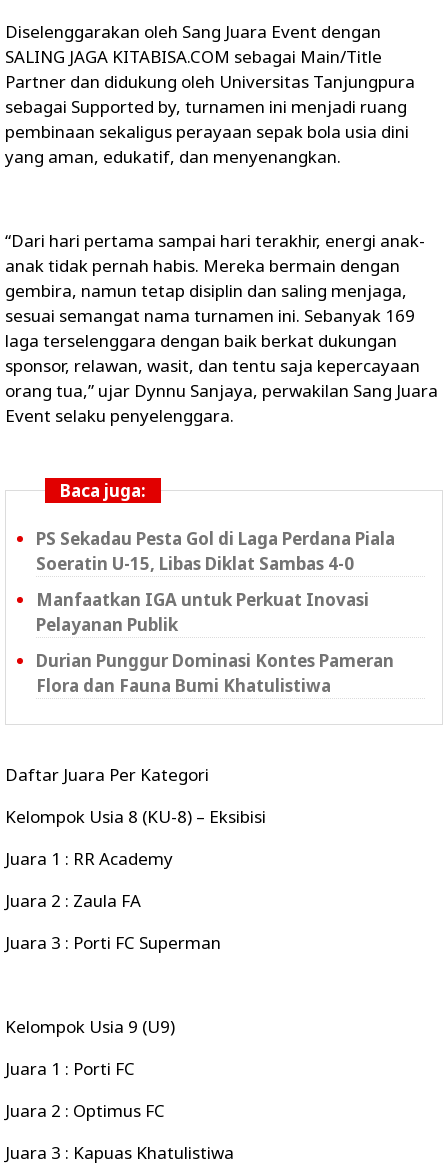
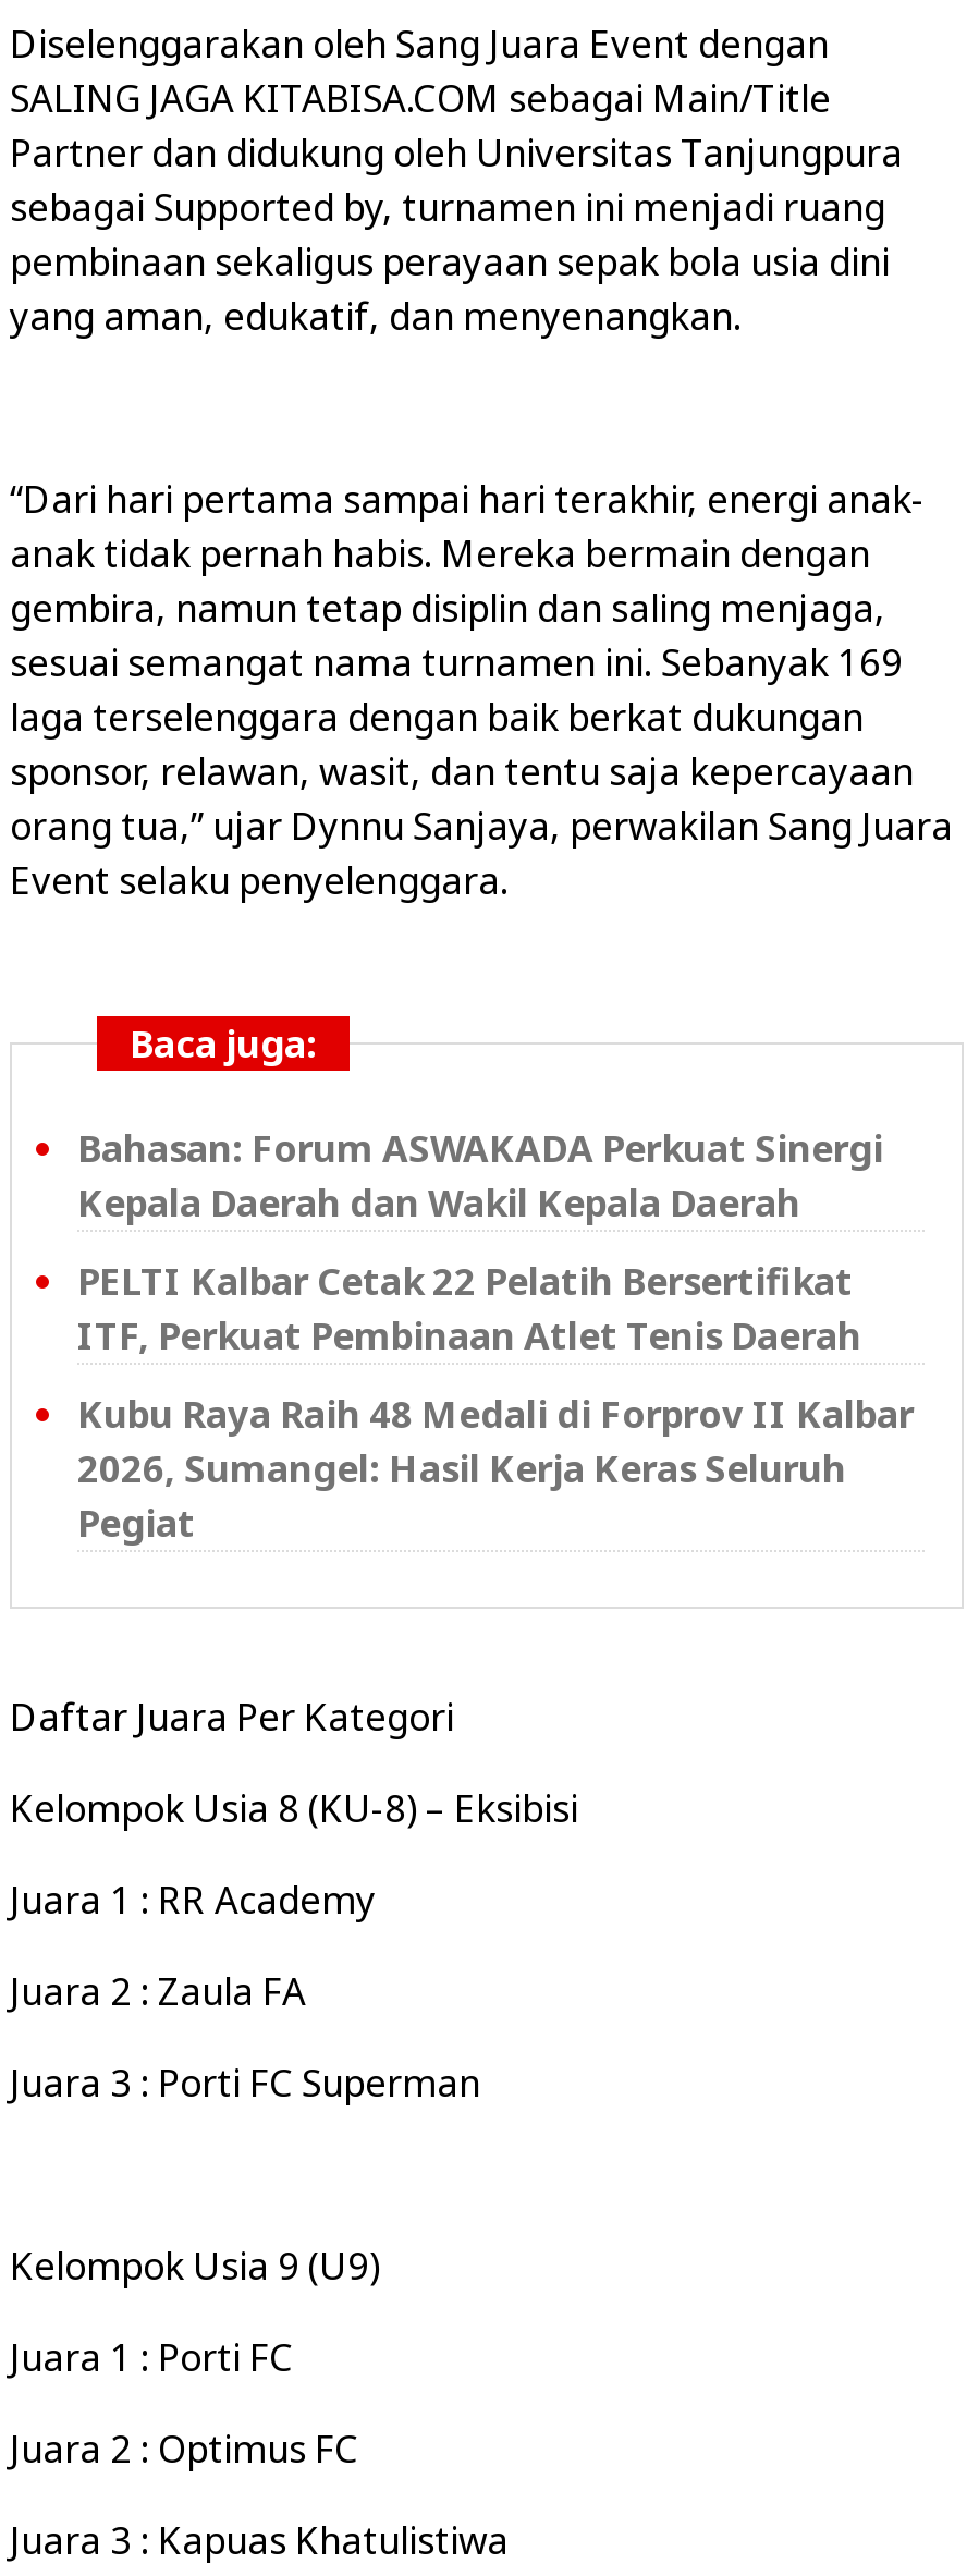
[36,527,395,575] PS Sekadau Pesta Gol di Laga Perdana Piala | Soeratin U-15, Libas Diklat Sambas 4-0 -> [77,1122,883,1227] Bahasan: Forum ASWAKADA Perkuat Sinergi | Kepala Daerah dan Wakil Kepala Daerah
[36,588,369,636] Manfaatkan IGA untuk Perkuat Inovasi | Pelayanan Publik -> [77,1255,861,1360] PELTI Kalbar Cetak 22 Pelatih Bersertifikat | ITF, Perkuat Pembinaan Atlet Tenis Daerah
[36,649,394,697] Durian Punggur Dominasi Kontes Pameran | Flora dan Fauna Bumi Khatulistiwa -> [77,1388,914,1547] Kubu Raya Raih 48 Medali di Forprov II Kalbar | 2026, Sumangel: Hasil Kerja Keras Seluruh | Pegiat

